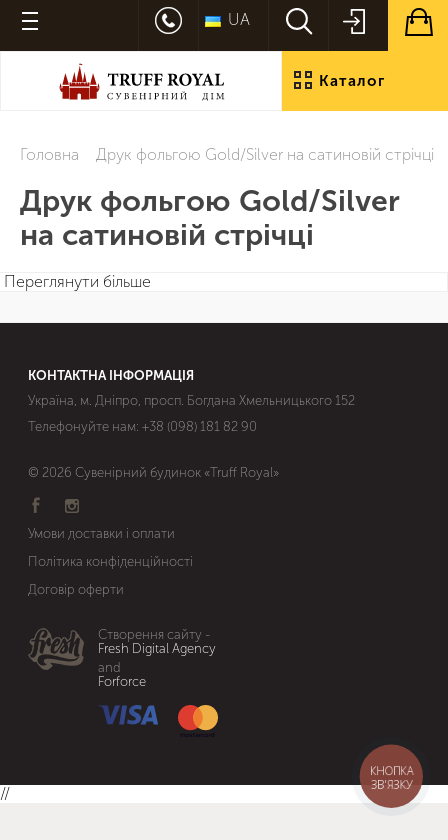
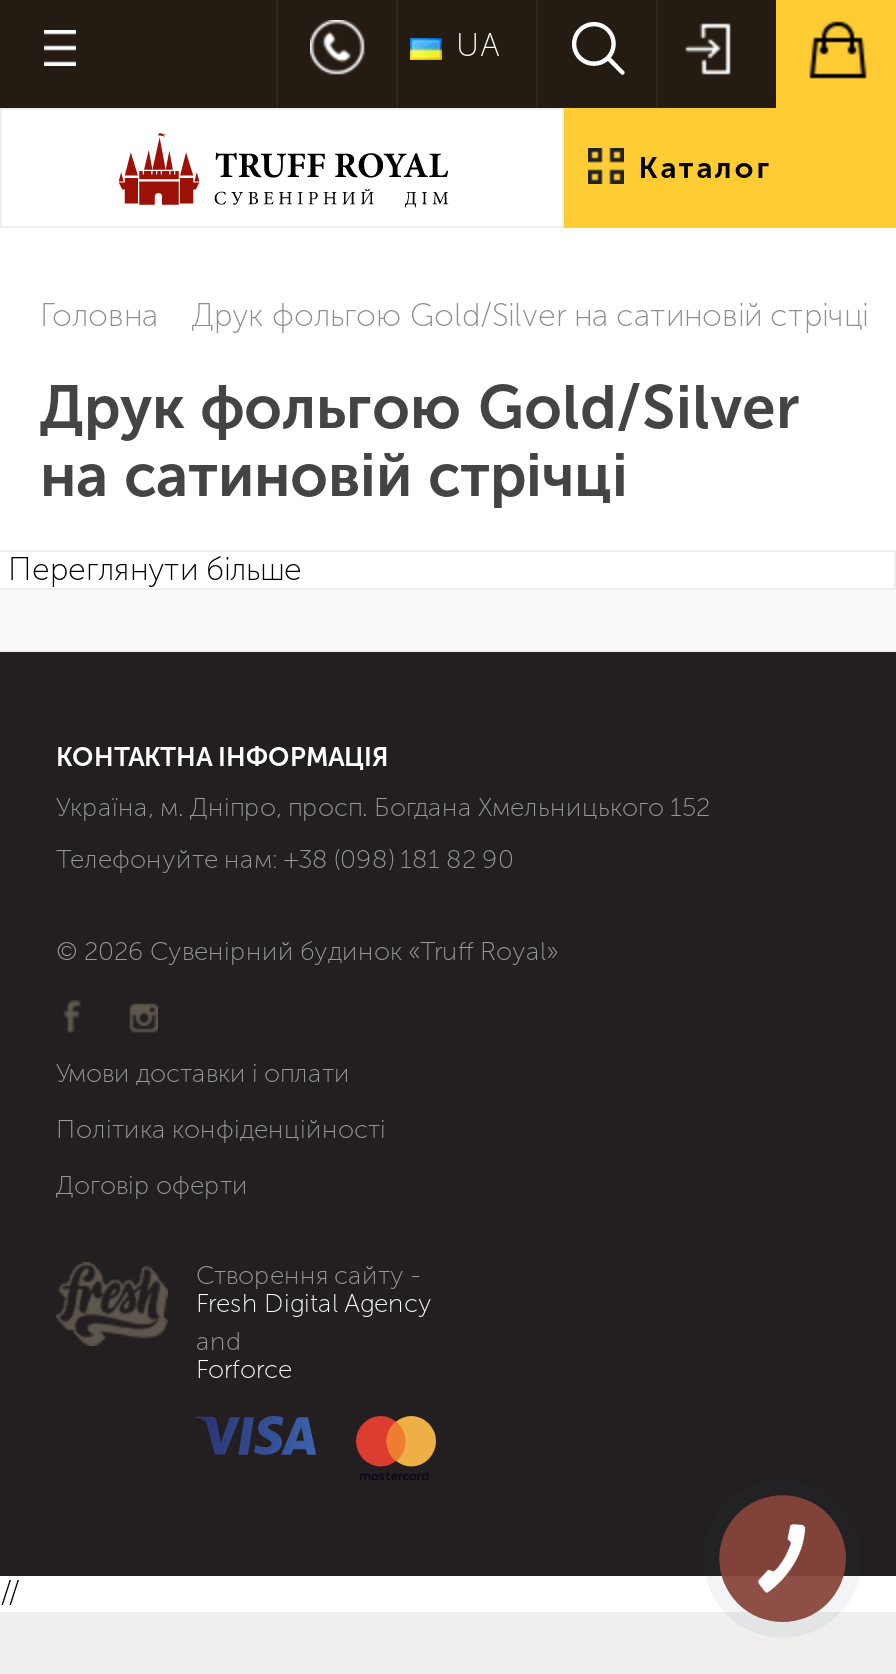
[370,763,413,792] КНОПКА | ЗВ'ЯЗКУ -> none

